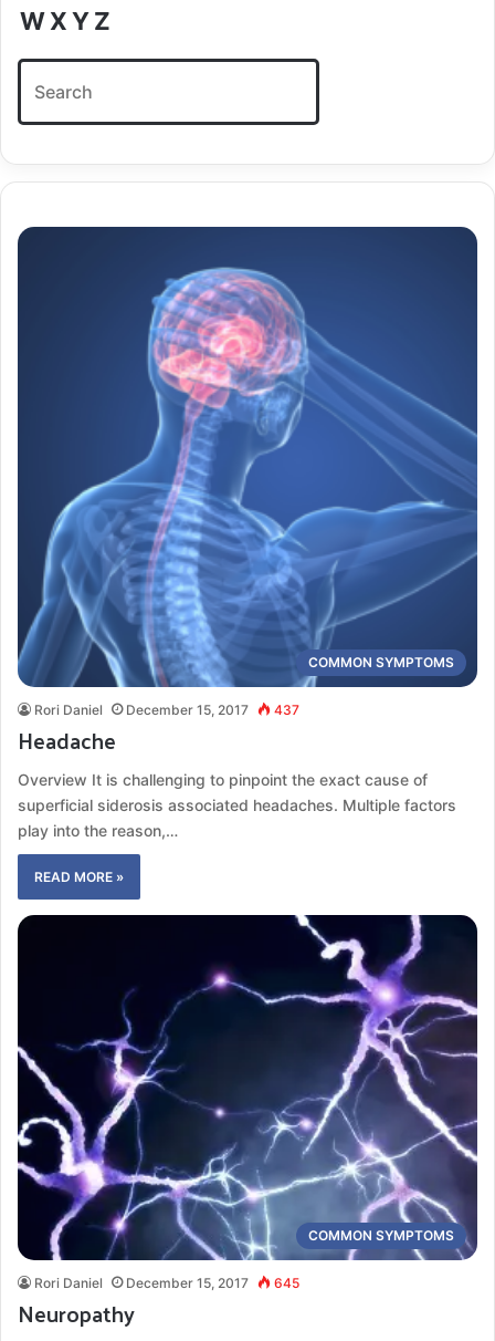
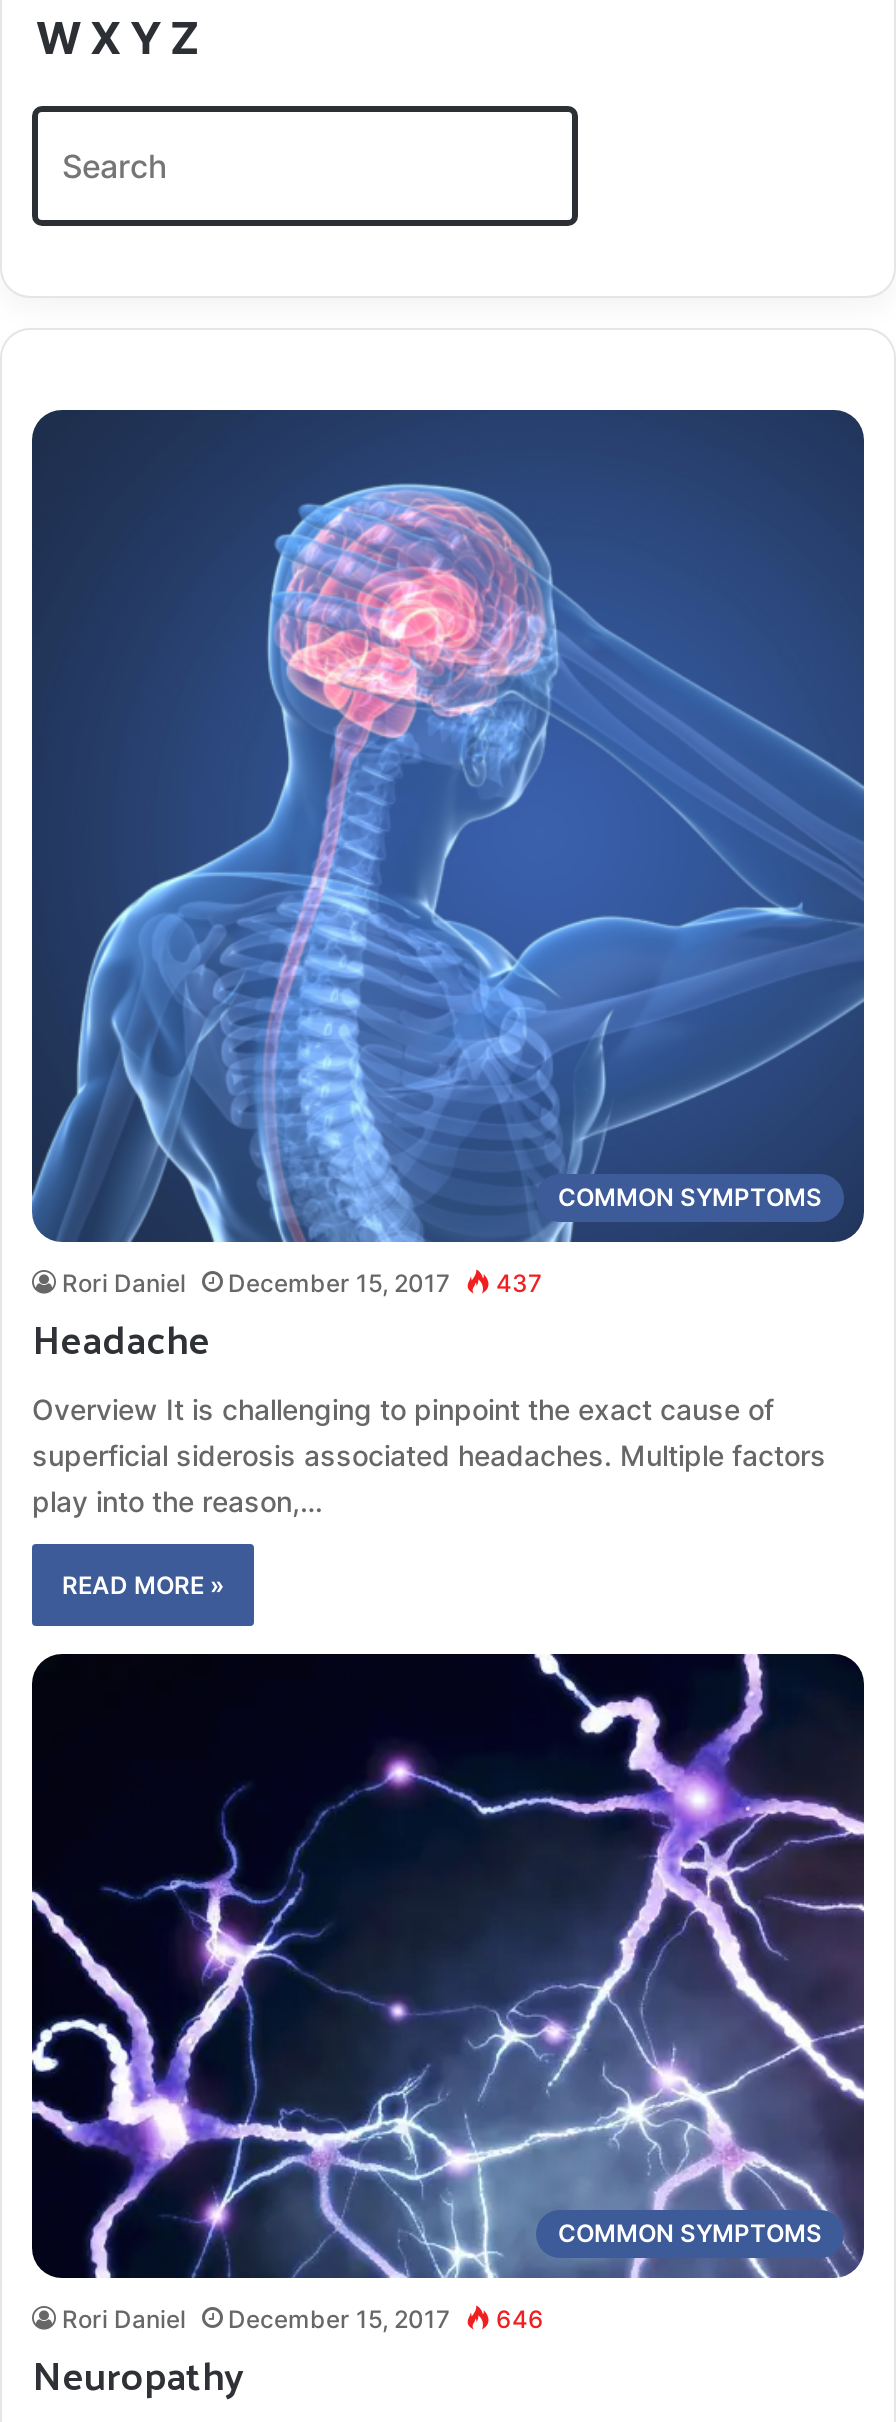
[34,1275,299,1291] Rori Daniel December 15, 2017 645 -> [62,2304,544,2334] Rori Daniel December 15, 2017 646

